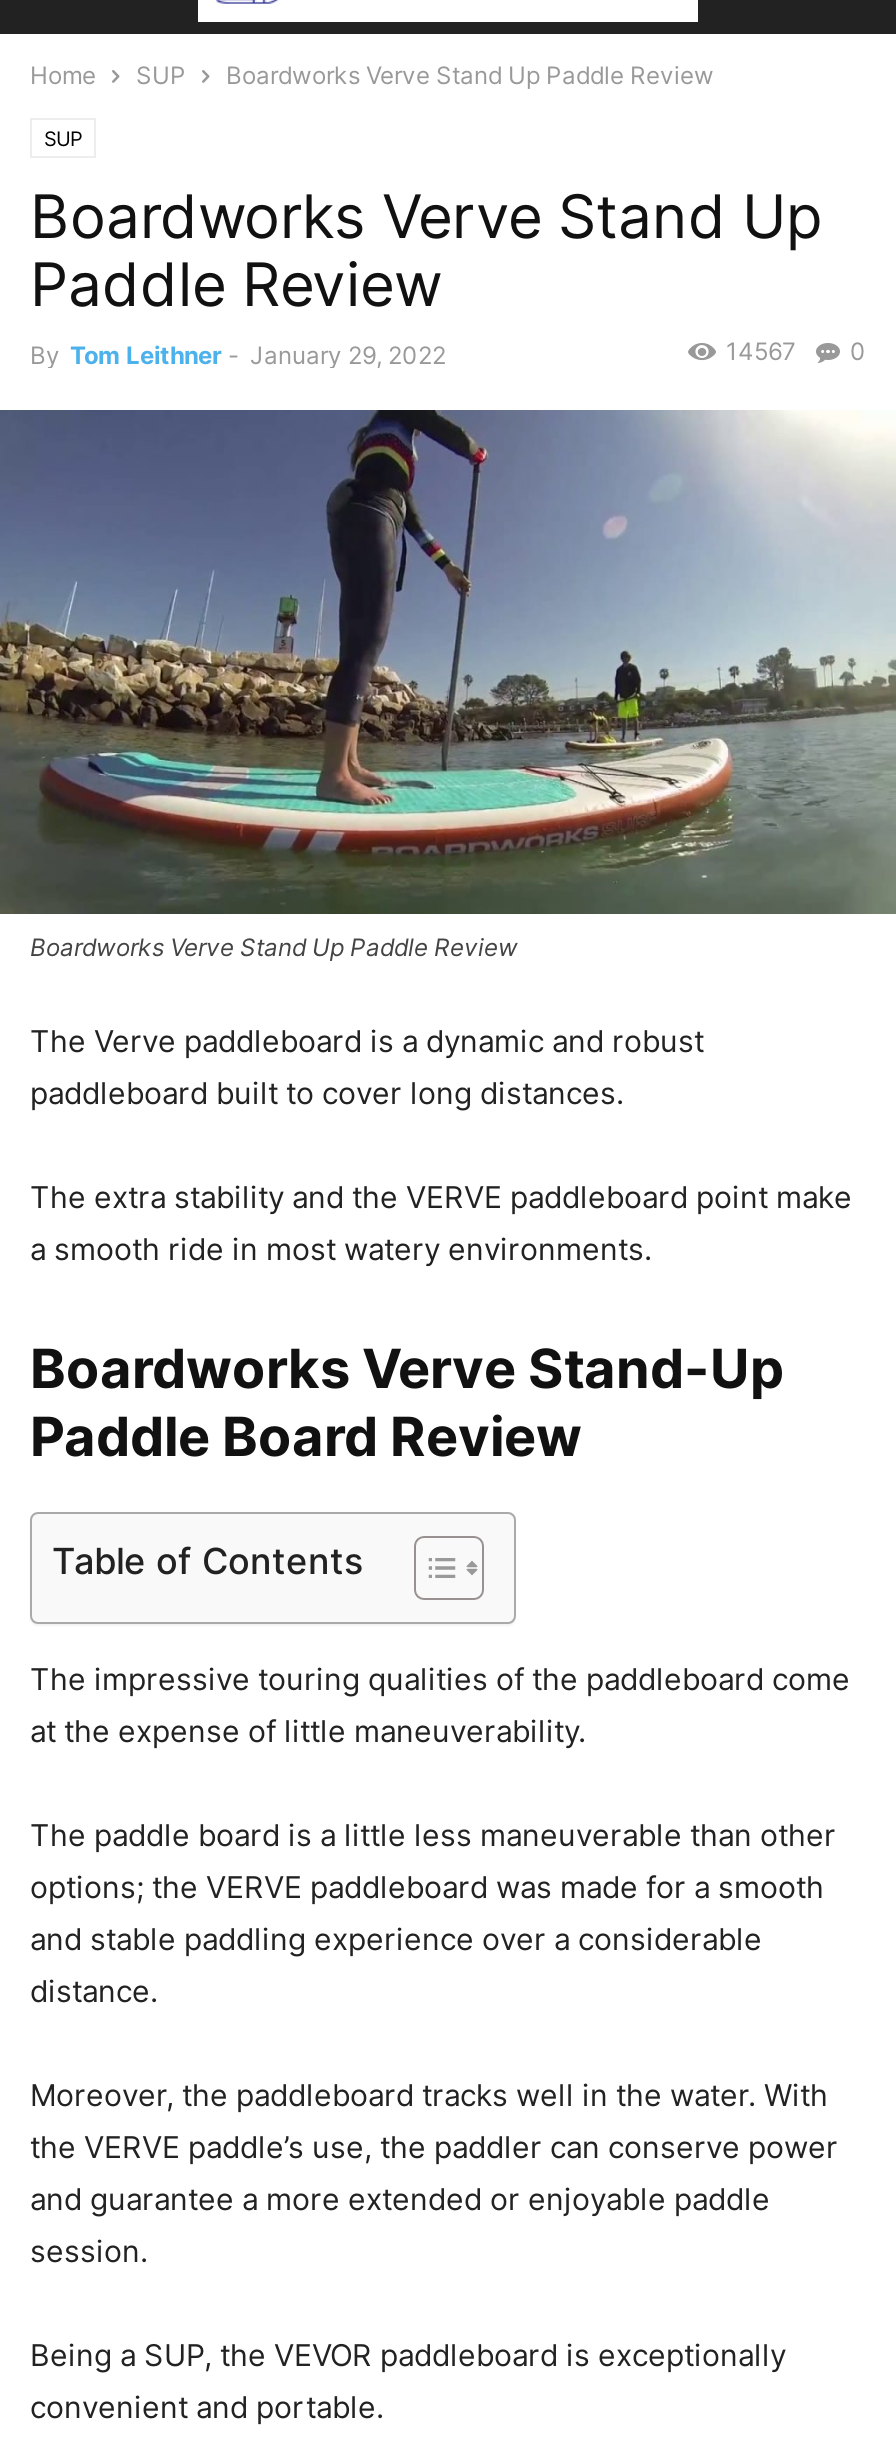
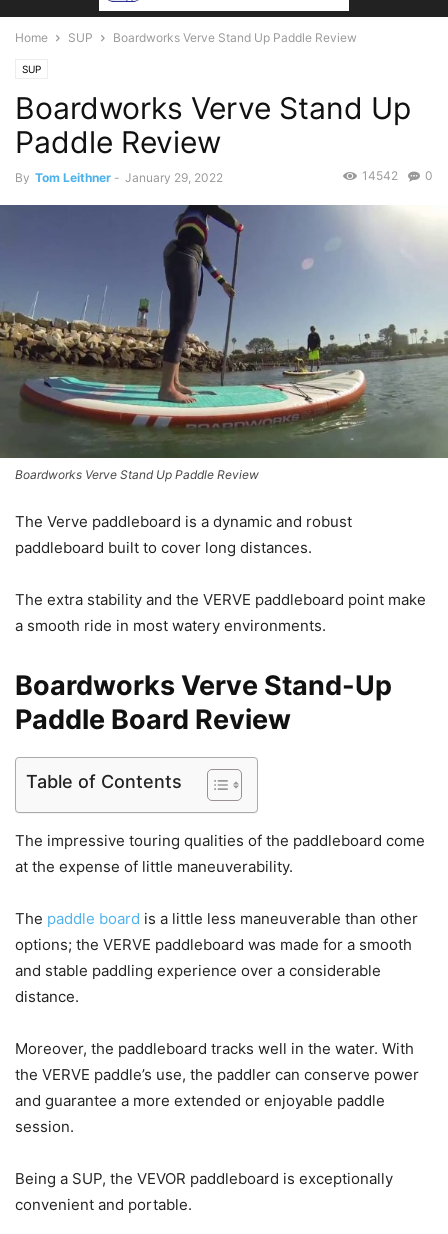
[726,336,866,366] 14567 0 -> [362,168,433,183] 14542 0

